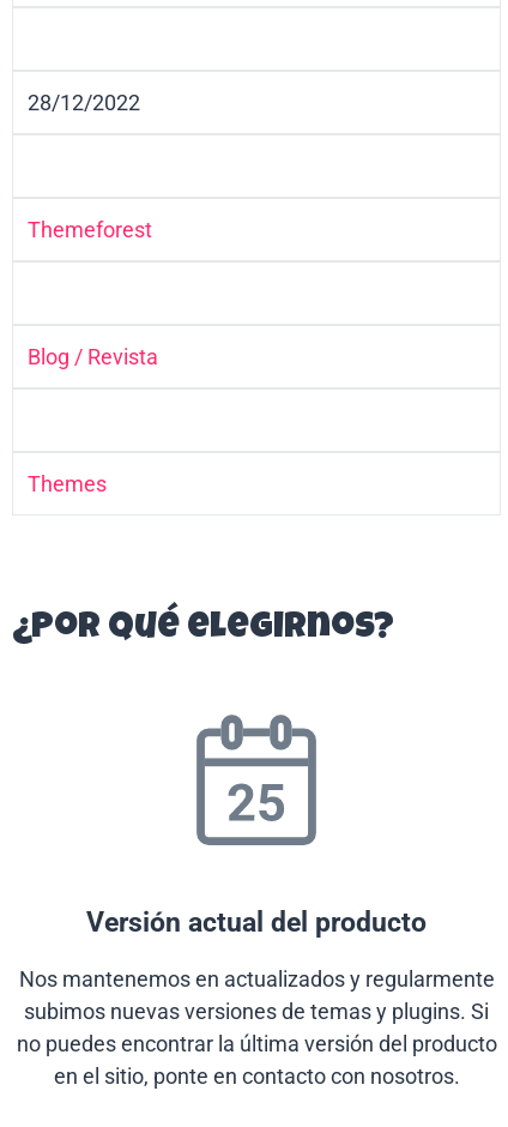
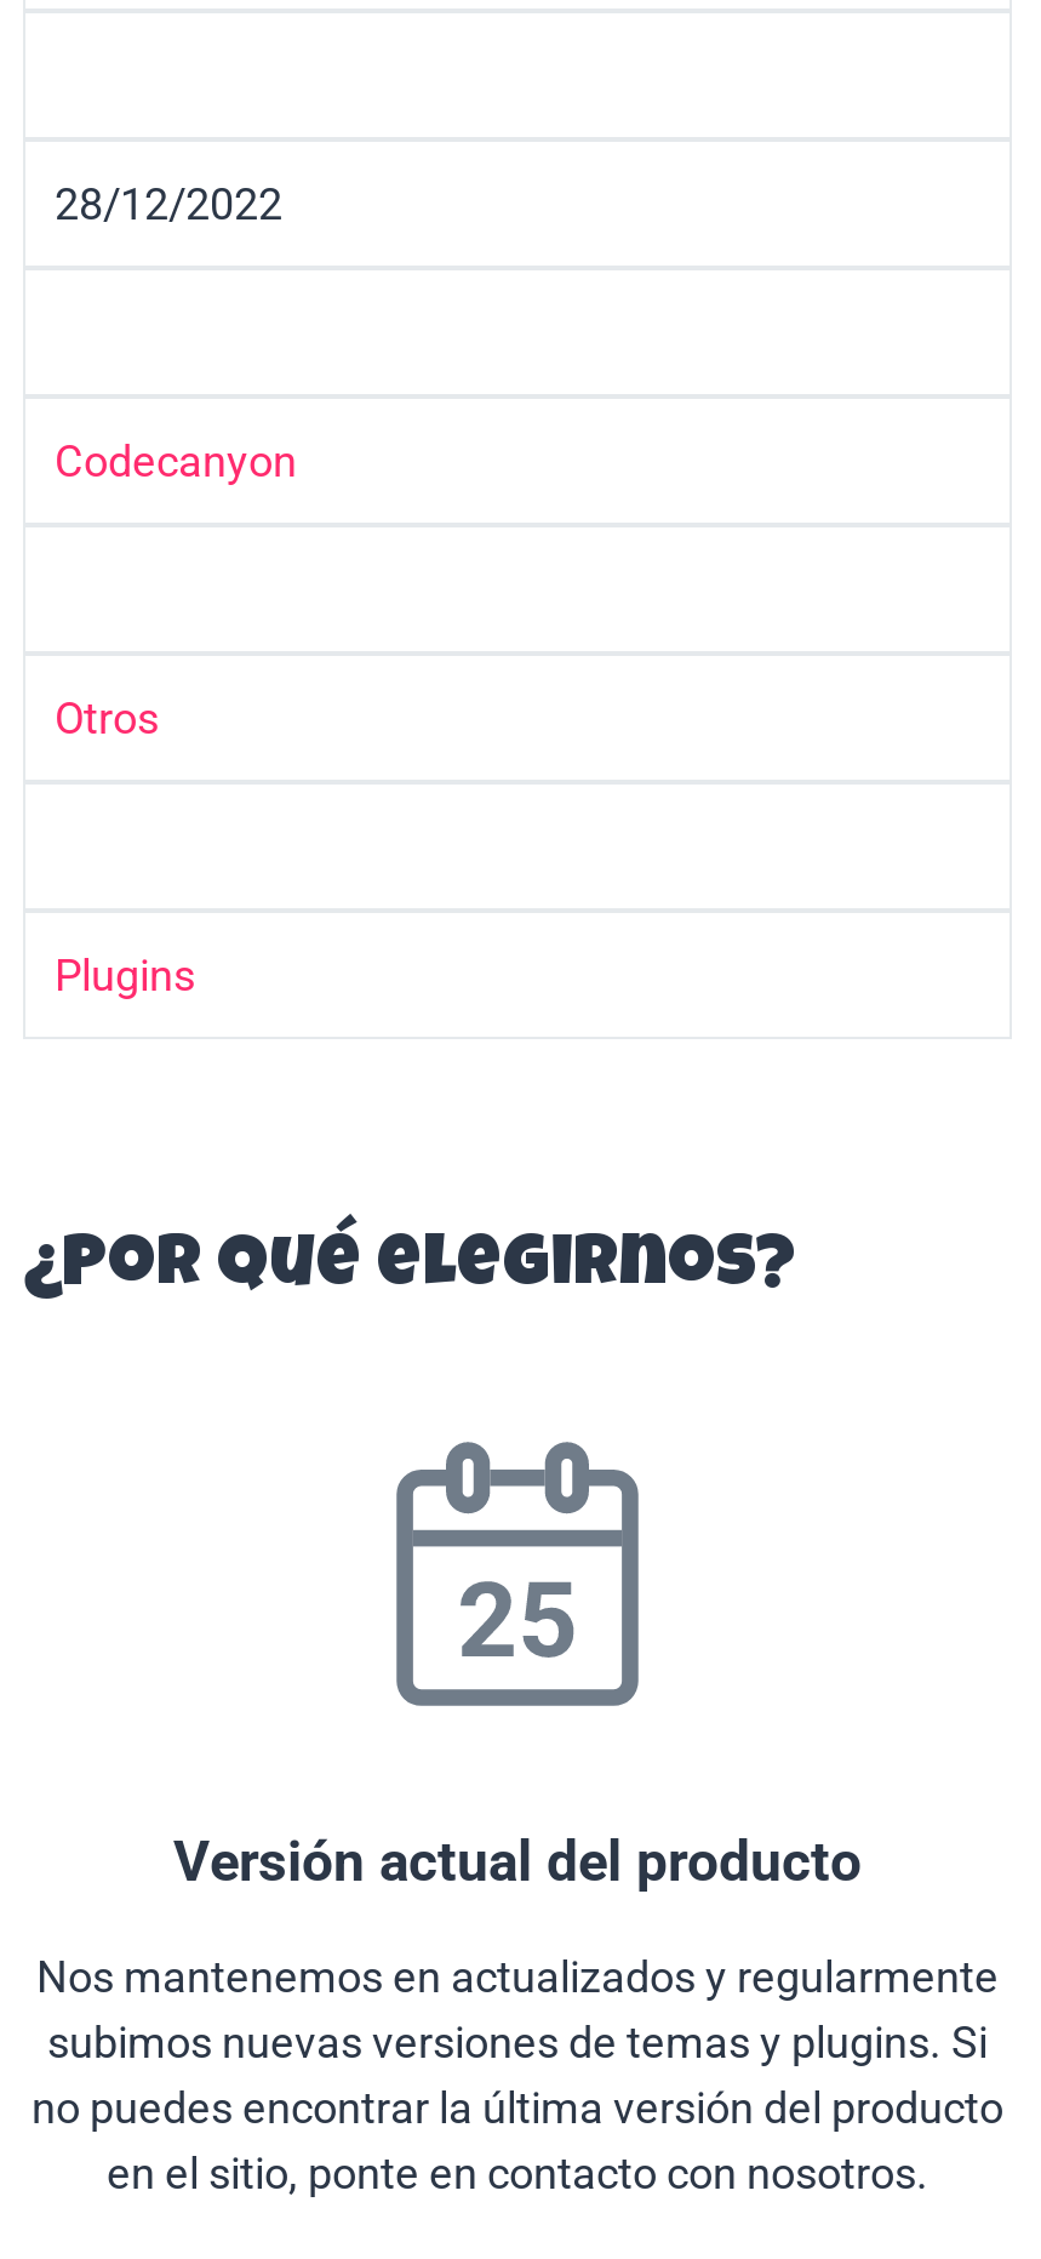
[28,216,152,242] Themeforest -> [55,434,297,485] Codecanyon
[28,343,158,369] Blog / Revista -> [55,691,159,742] Otros
[28,471,107,496] Themes -> [55,948,195,999] Plugins

